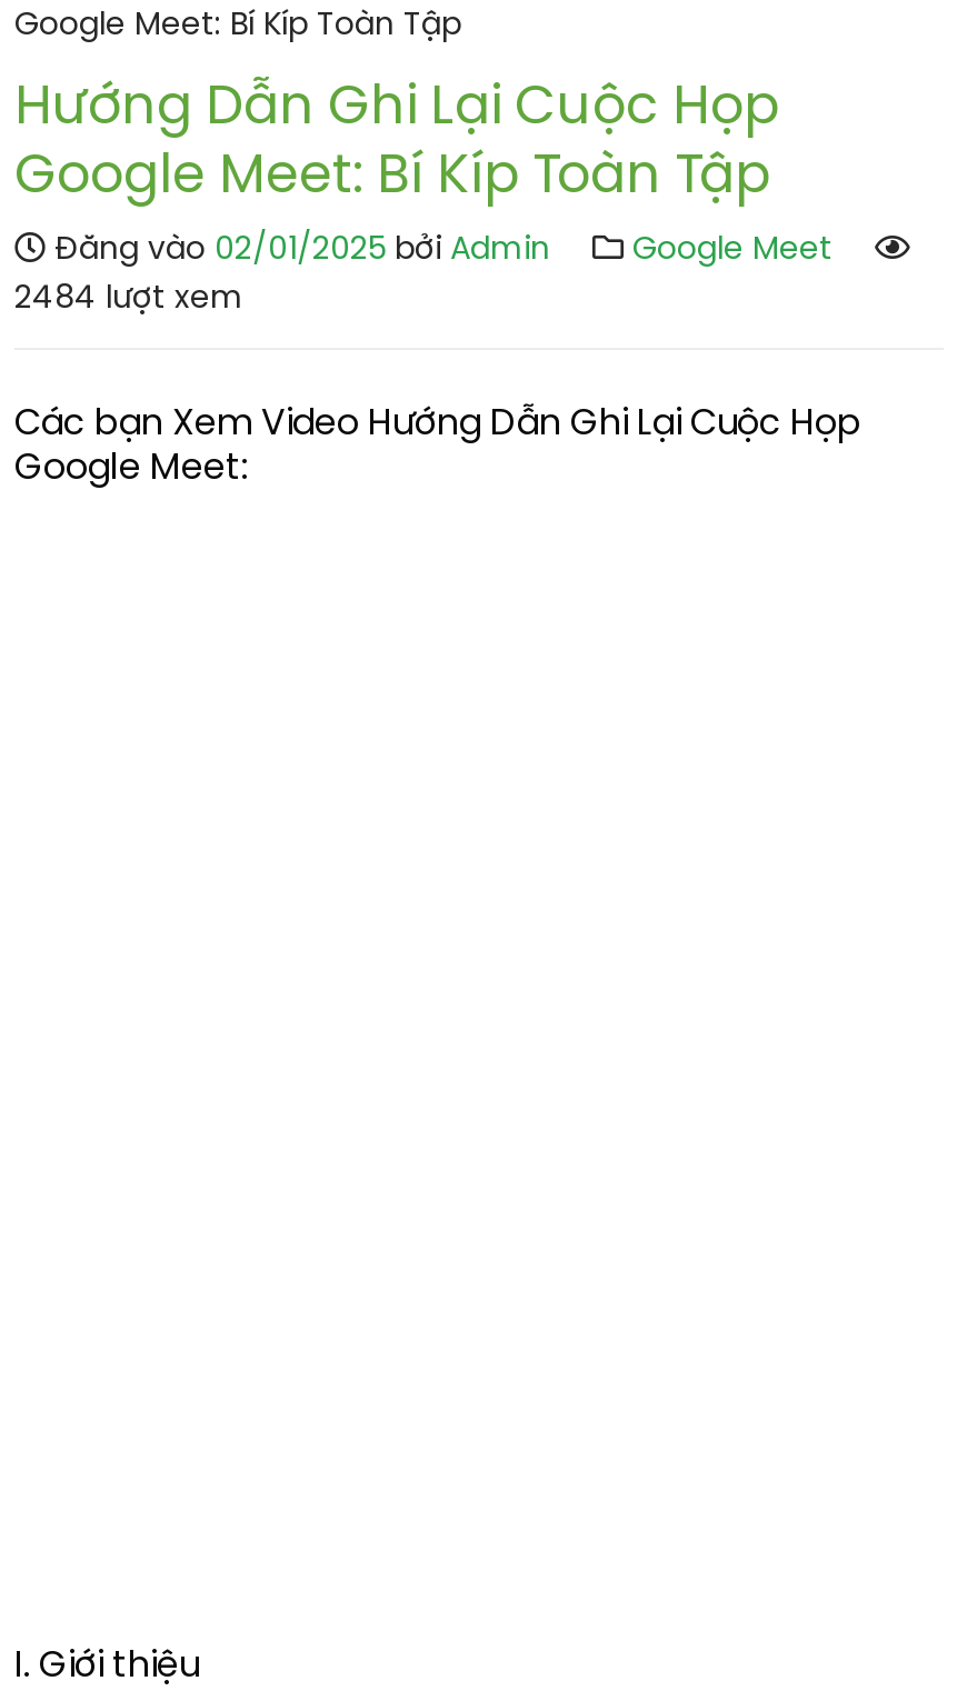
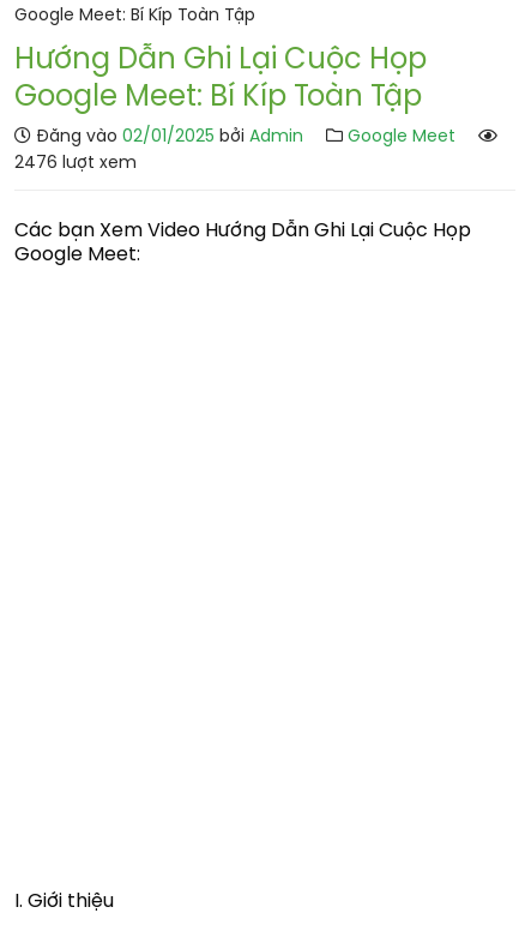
[14,283,243,317] 2484 lượt xem -> [14,155,137,173] 2476 lượt xem

